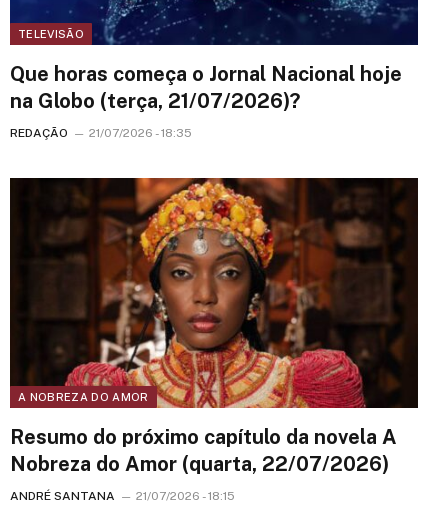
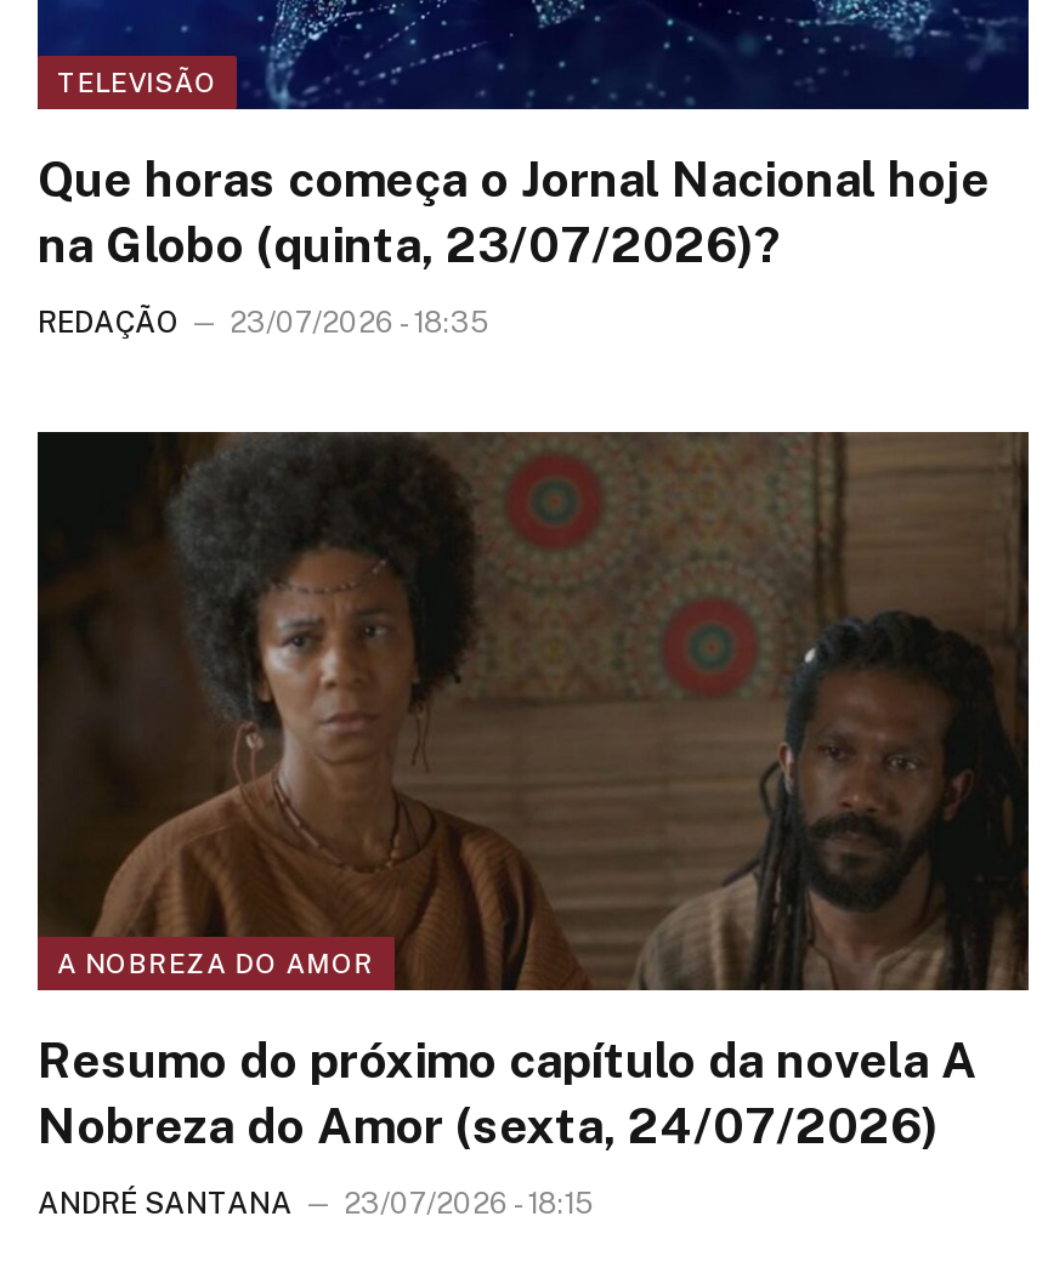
[10,89,300,113] na Globo (terça, 21/07/2026)? -> [38,216,778,274] na Globo (quinta, 23/07/2026)?
[10,126,192,140] REDAÇÃO 21/07/2026 - 18:35 -> [38,306,489,340] REDAÇÃO 23/07/2026 - 18:35
[19,177,417,409] [image] -> [60,430,1026,993] [image]
[10,451,389,475] Nobreza do Amor (quarta, 22/07/2026) -> [38,1096,939,1154] Nobreza do Amor (sexta, 24/07/2026)
[10,488,235,502] ANDRÉ SANTANA 21/07/2026 - 18:15 -> [38,1186,594,1220] ANDRÉ SANTANA 23/07/2026 - 18:15

